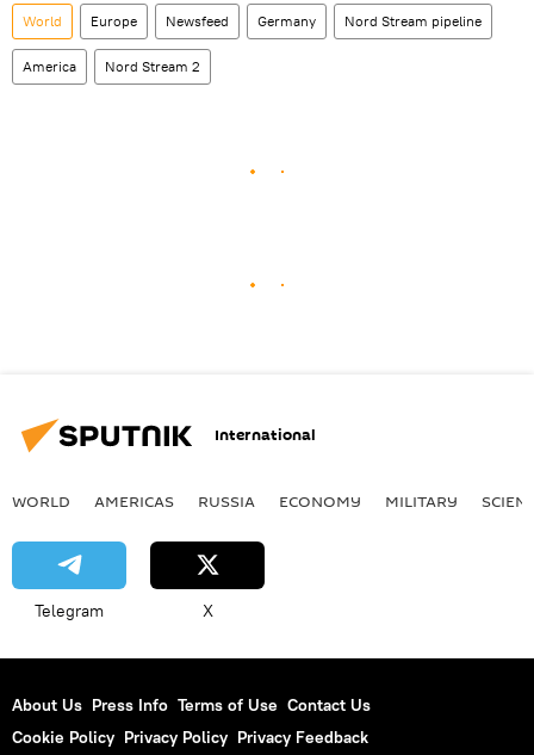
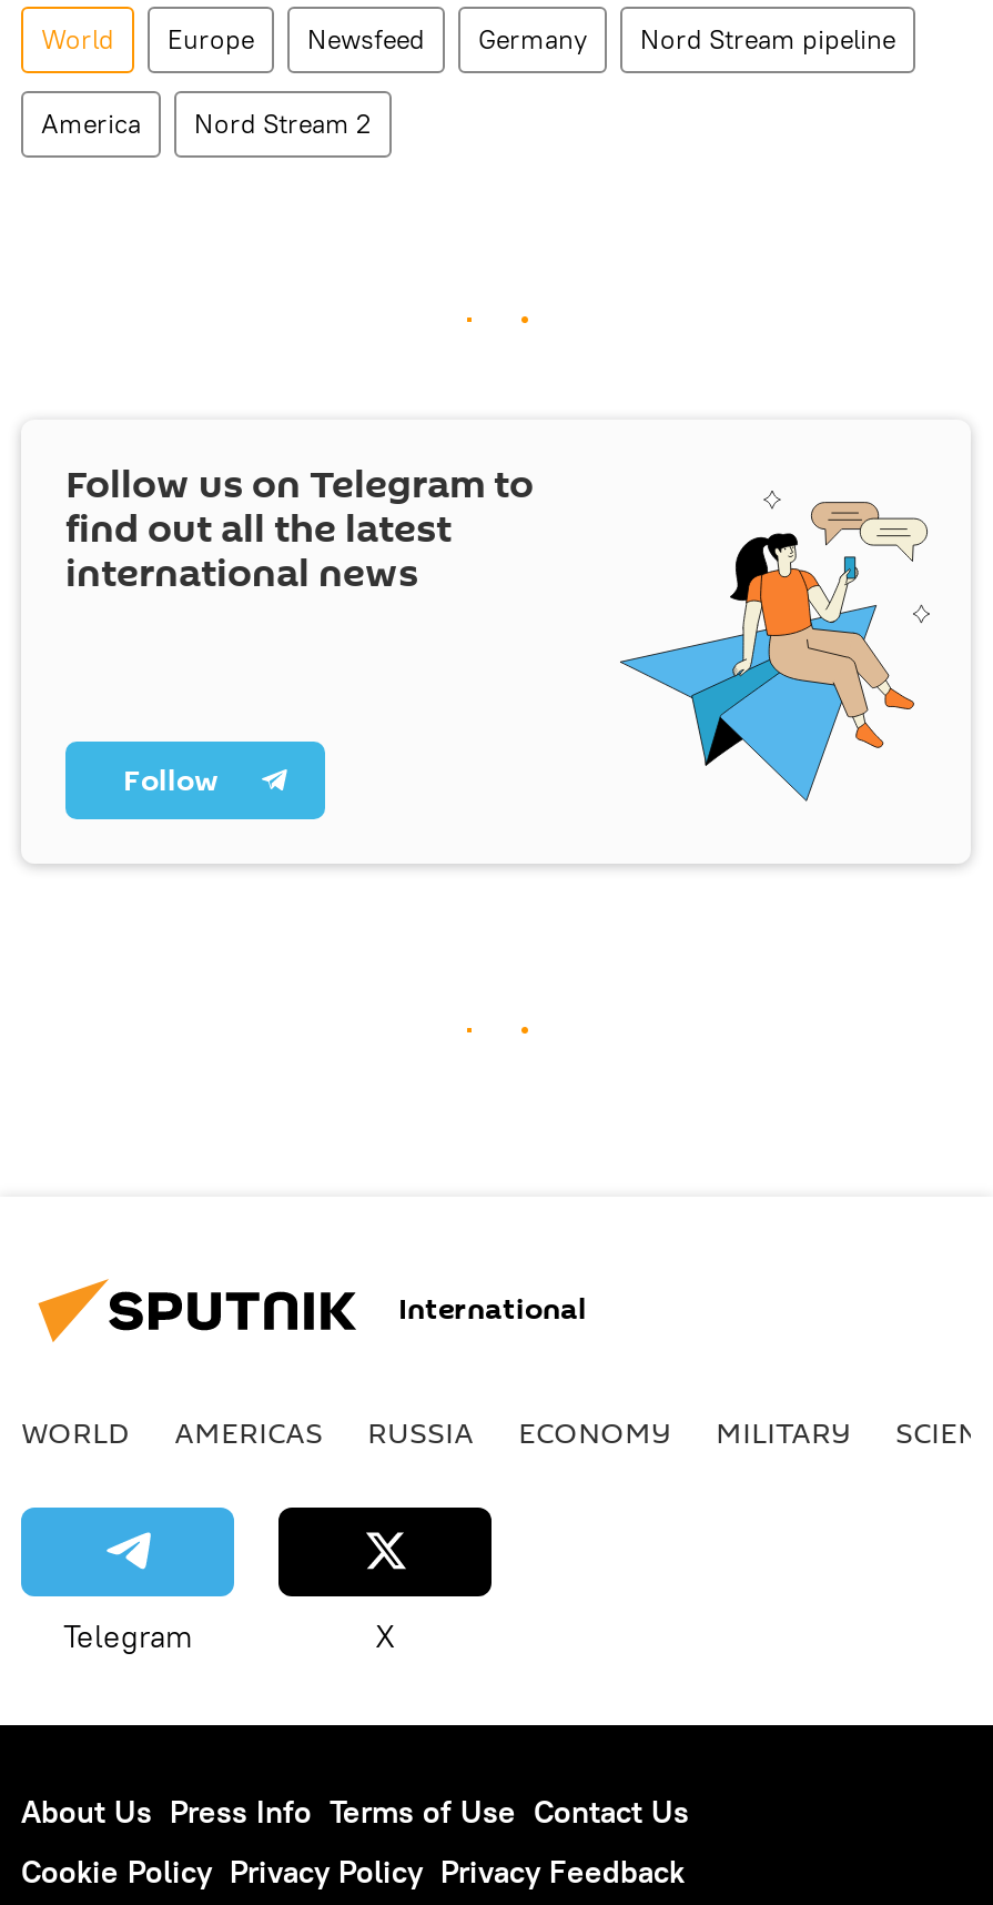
none -> [65,457,931,802] [image] | Follow us on Telegram to | find out all the latest | international news
none -> [123,759,219,801] Follow

